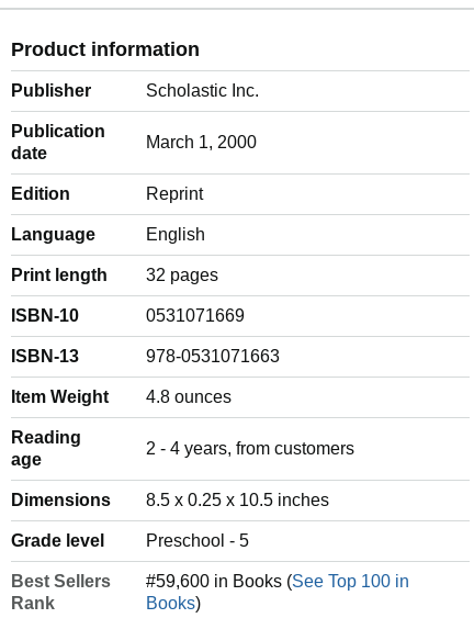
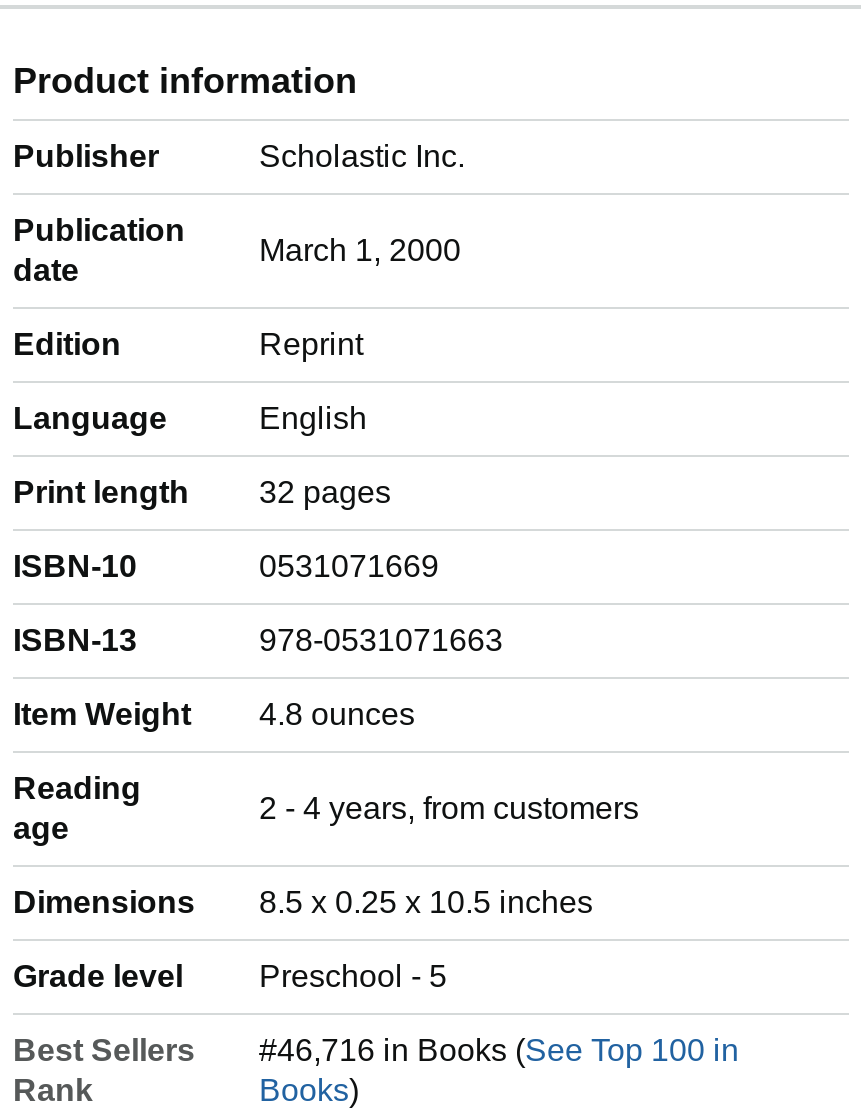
[146,572,409,590] #59,600 in Books (See Top 100 in -> [259,1033,739,1067] #46,716 in Books (See Top 100 in

